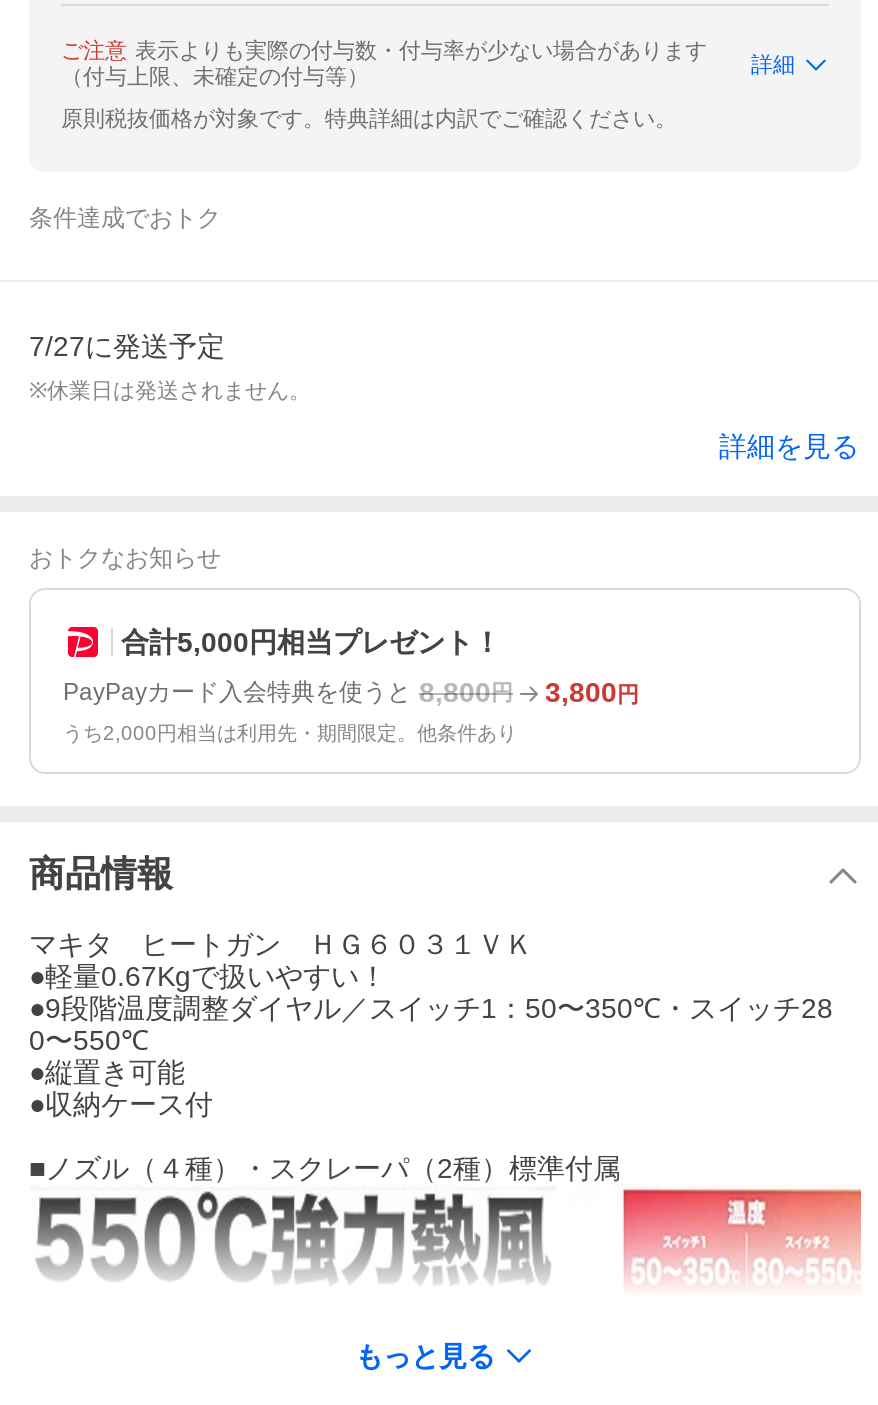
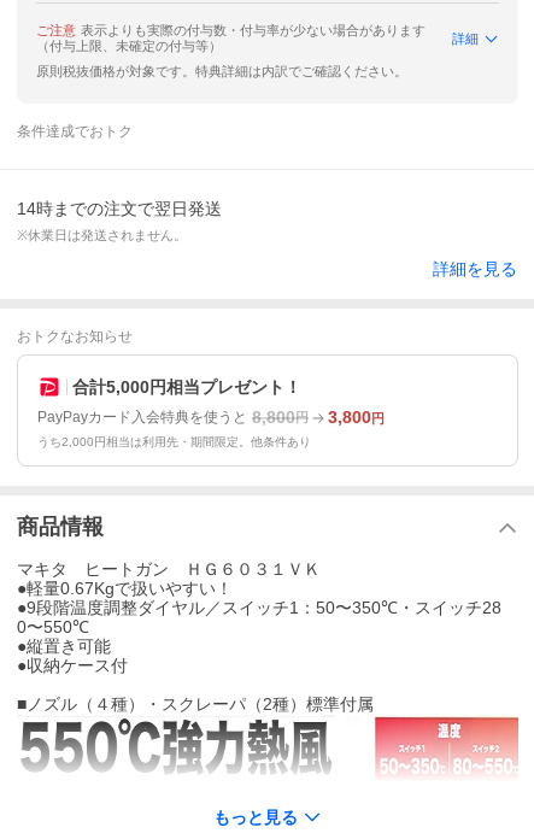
[29,330,225,362] 7/27に発送予定 -> [17,199,222,218] 14時までの注文で翌日発送

